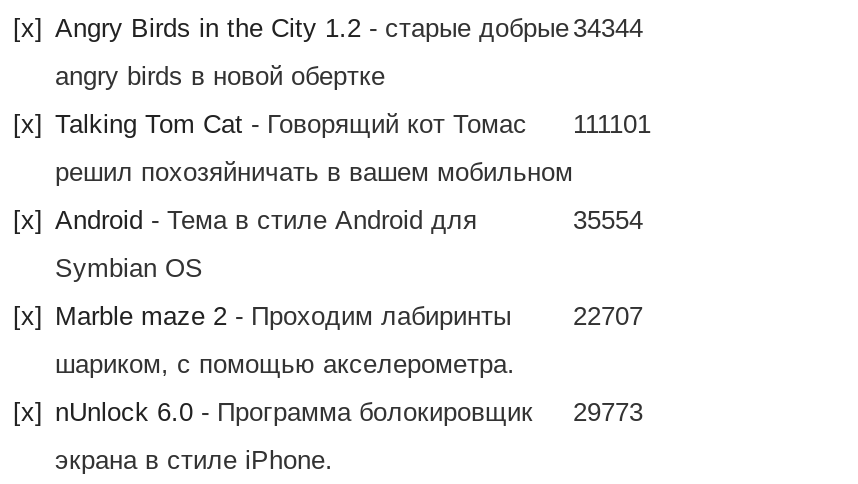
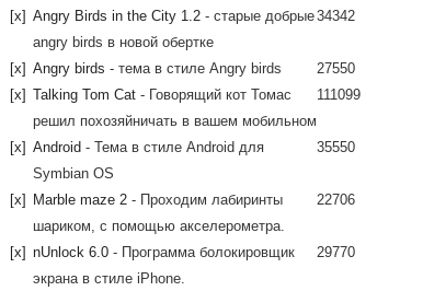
[573,13,643,43] 34344 -> [10,7,355,76] 34342 | [x] Angry birds - тема в стиле Angry birds | 27550
[13,109,651,139] [x] Talking Tom Cat - Говорящий кот Томас 111101 -> [10,86,361,102] [x] Talking Tom Cat - Говорящий кот Томас 111099
[573,205,643,235] 35554 -> [317,138,355,155] 35550
[573,301,643,331] 22707 -> [317,191,355,207] 22706
[13,397,643,427] [x] nUnlock 6.0 - Программа болокировщик 29773 -> [10,243,355,260] [x] nUnlock 6.0 - Программа болокировщик 29770

